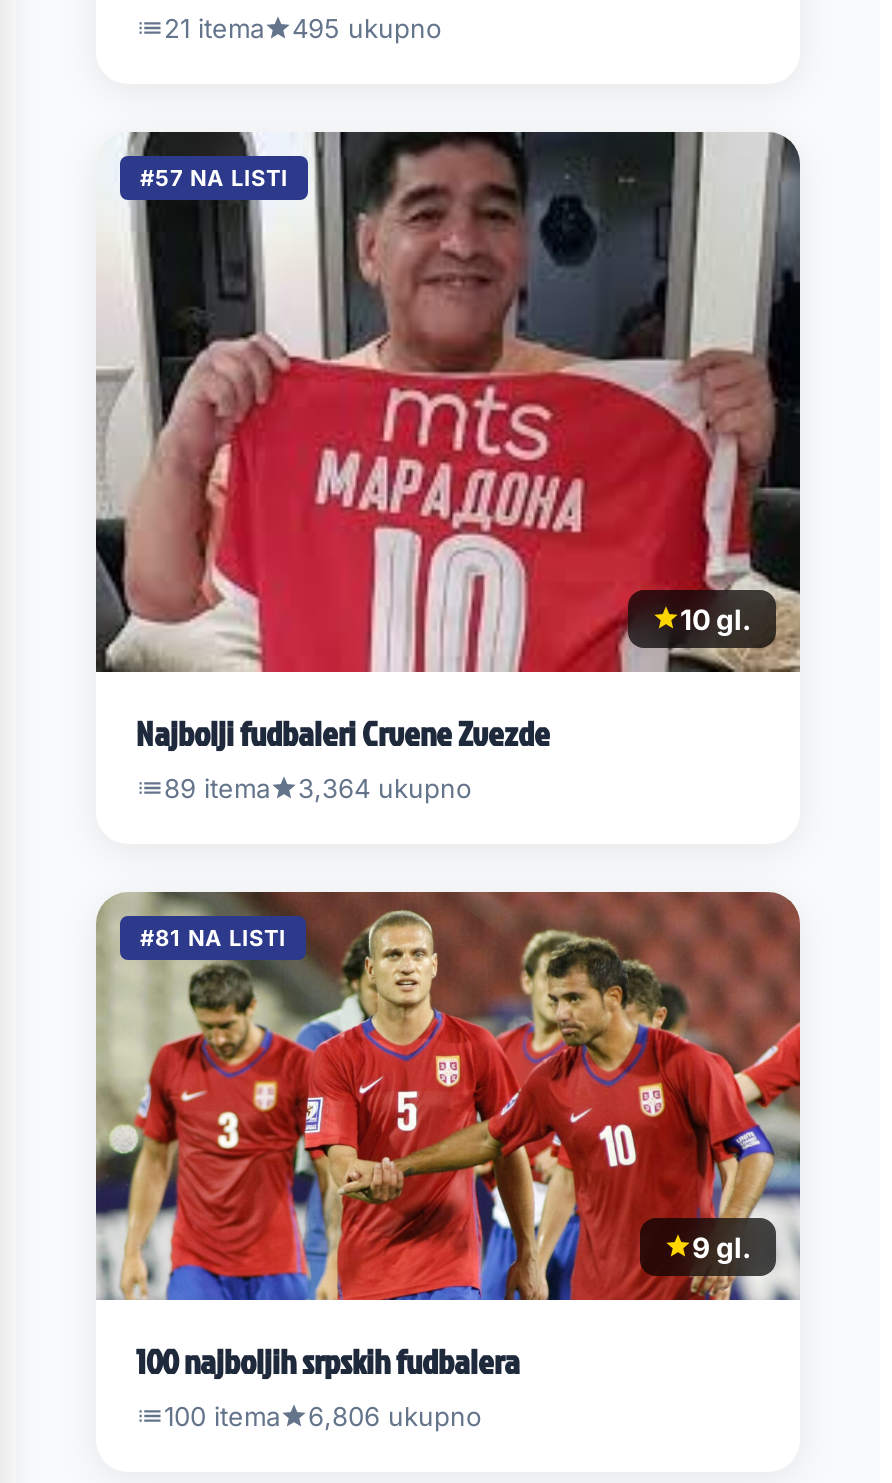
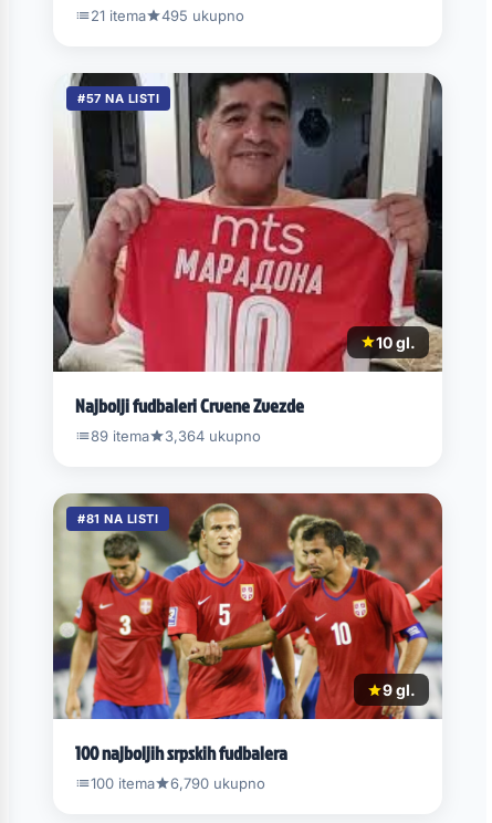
[164,1399,482,1431] 100 itema 6,806 ukupno -> [91,775,265,792] 100 itema 6,790 ukupno

